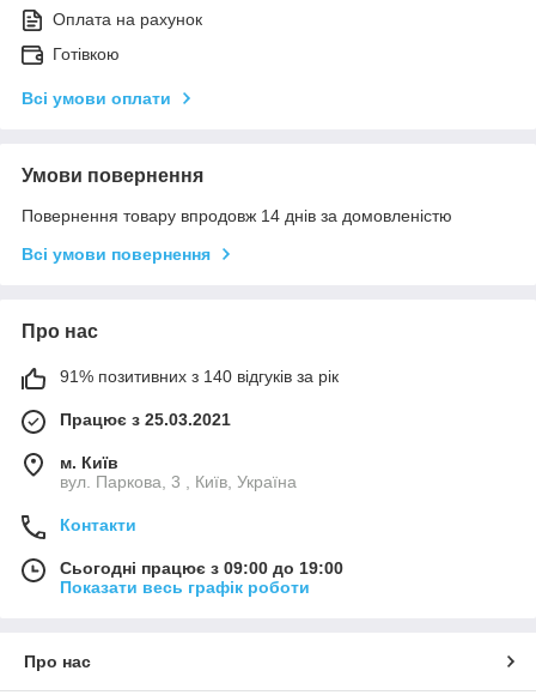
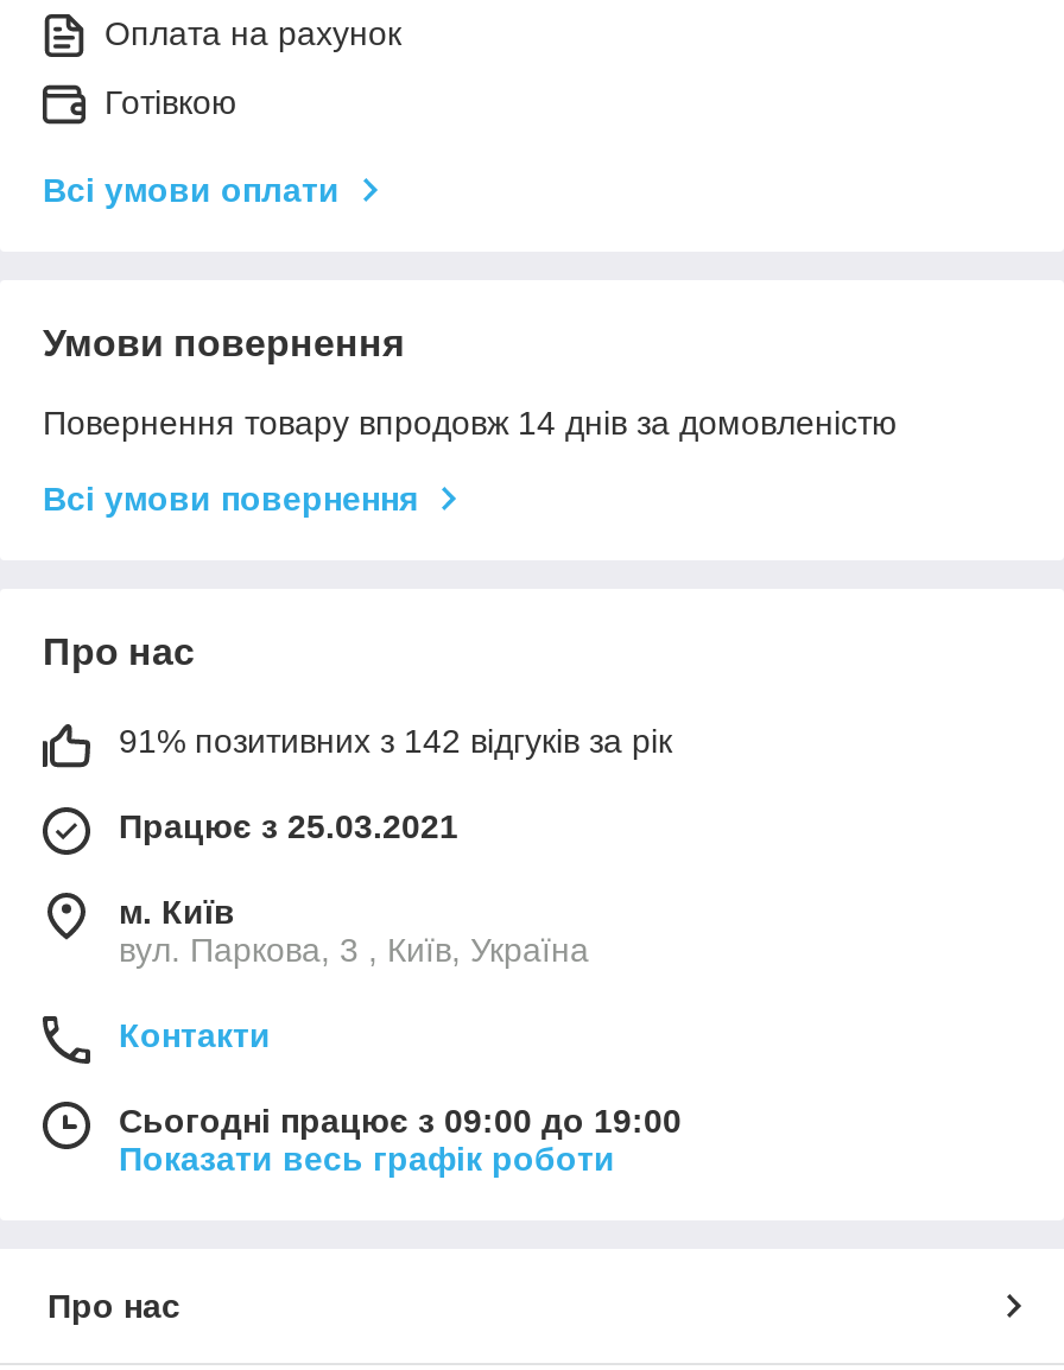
[60,367,339,386] 91% позитивних з 140 відгуків за рік -> [119,722,672,760] 91% позитивних з 142 відгуків за рік

